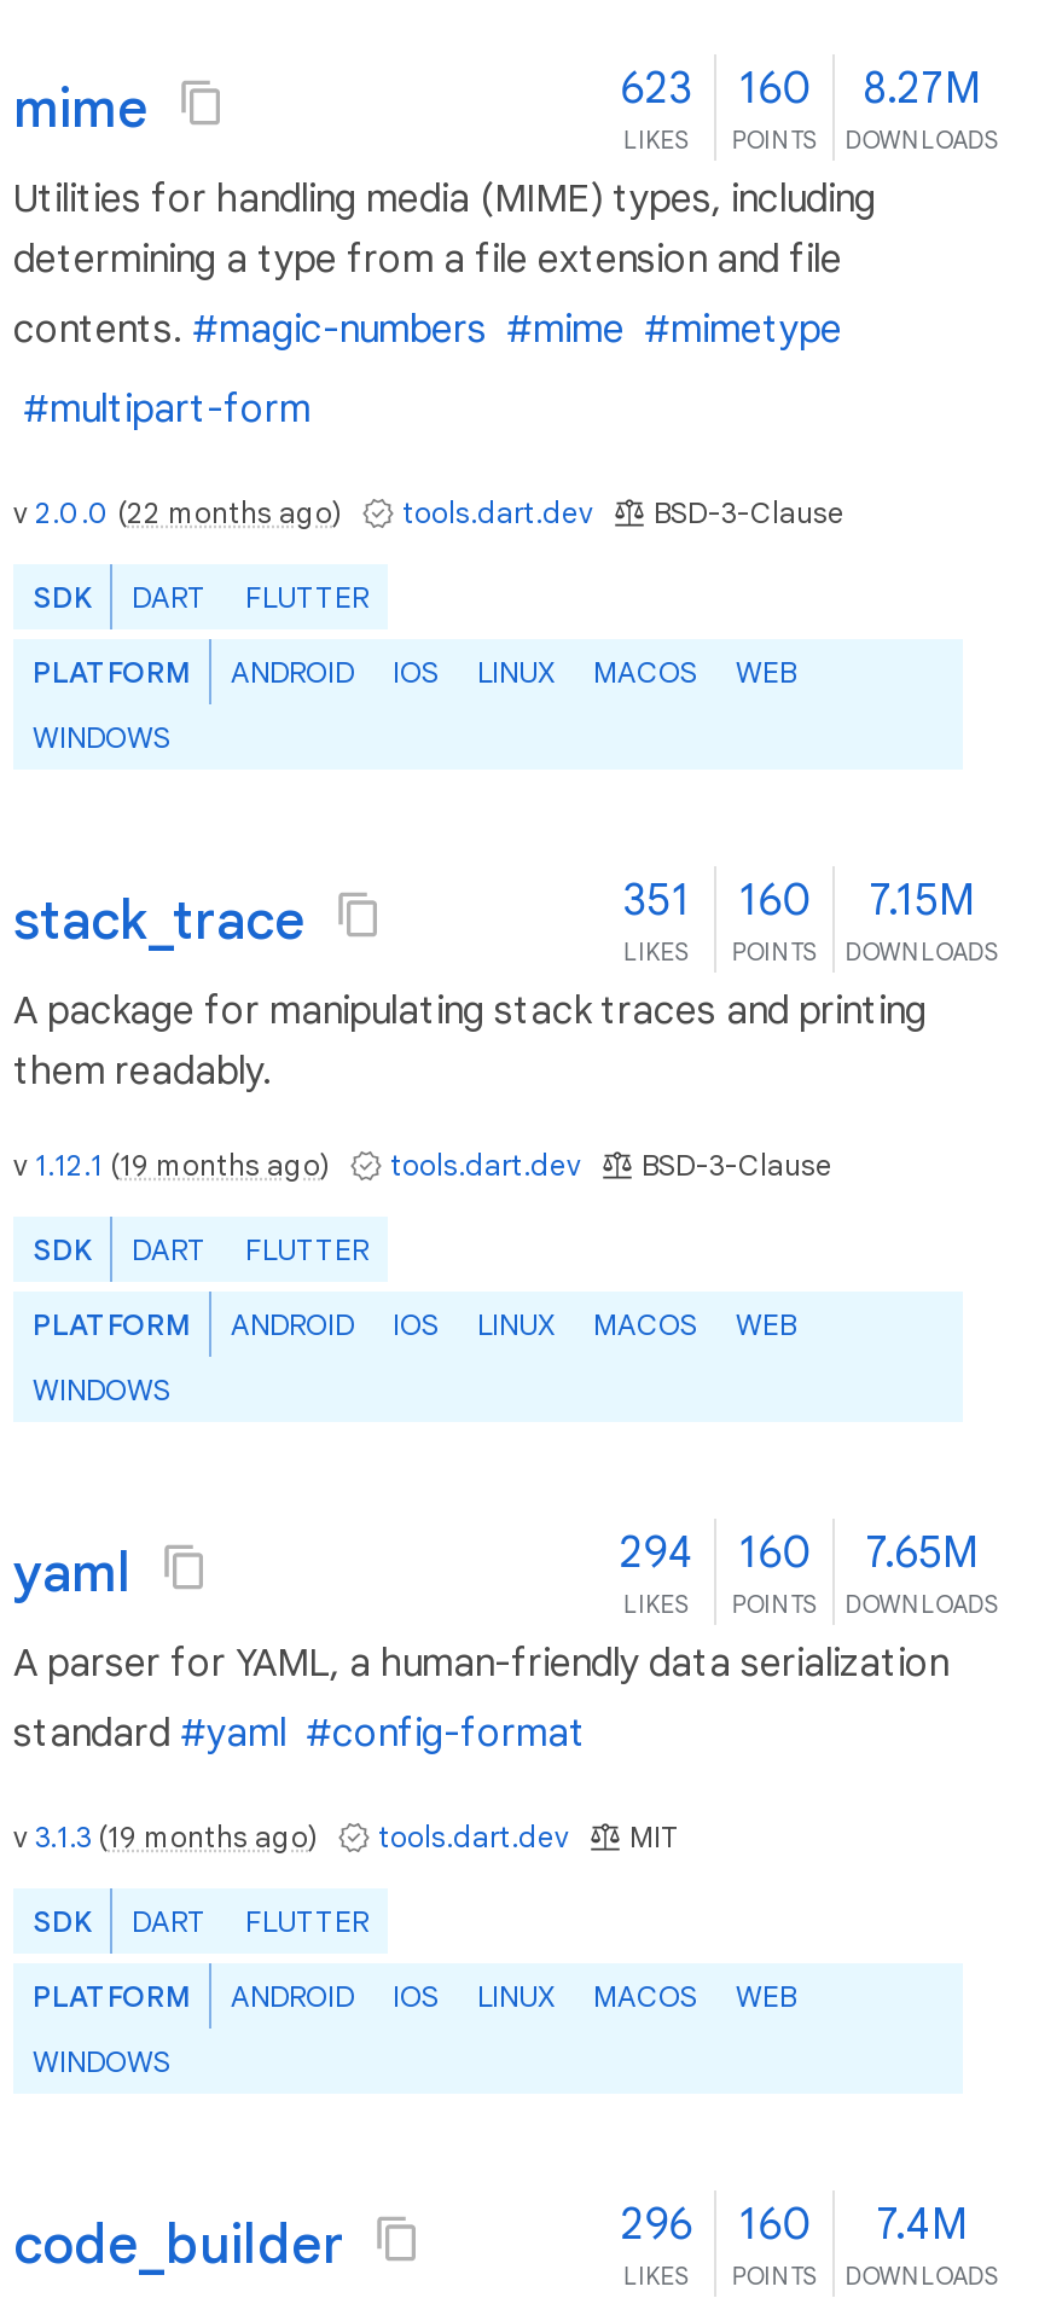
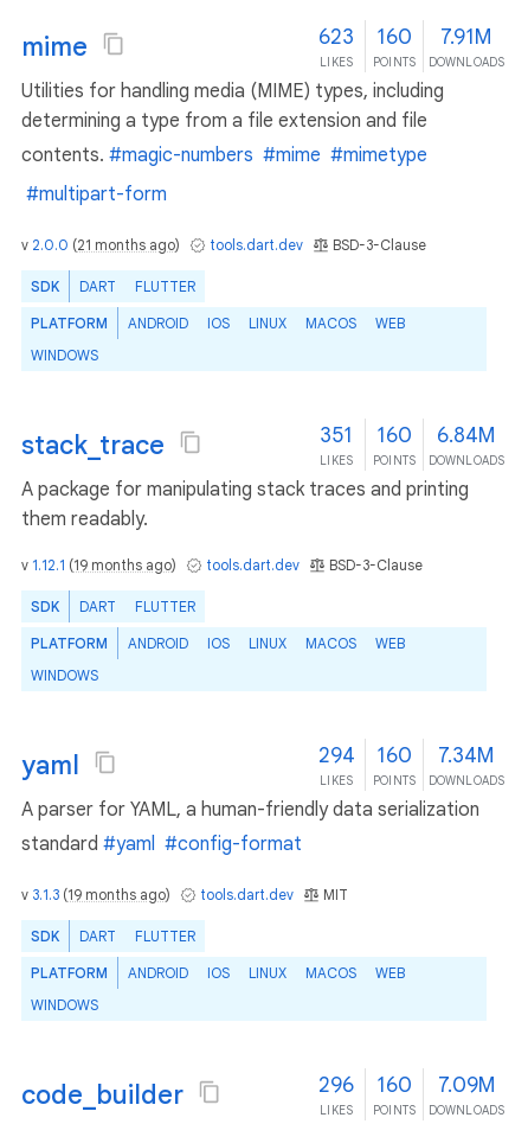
[620,62,981,115] 623 160 8.27M -> [319,24,492,50] 623 160 7.91M
[13,494,844,530] v 2.0.0 (22 months ago) tools.dart.dev BSD-3-Clause -> [21,236,426,254] v 2.0.0 (21 months ago) tools.dart.dev BSD-3-Clause
[622,874,975,927] 351 160 7.15M -> [320,422,496,448] 351 160 6.84M
[619,1526,979,1579] 294 160 7.65M -> [318,742,495,768] 294 160 7.34M
[620,2198,968,2251] 296 160 7.4M -> [319,1072,495,1098] 296 160 7.09M

